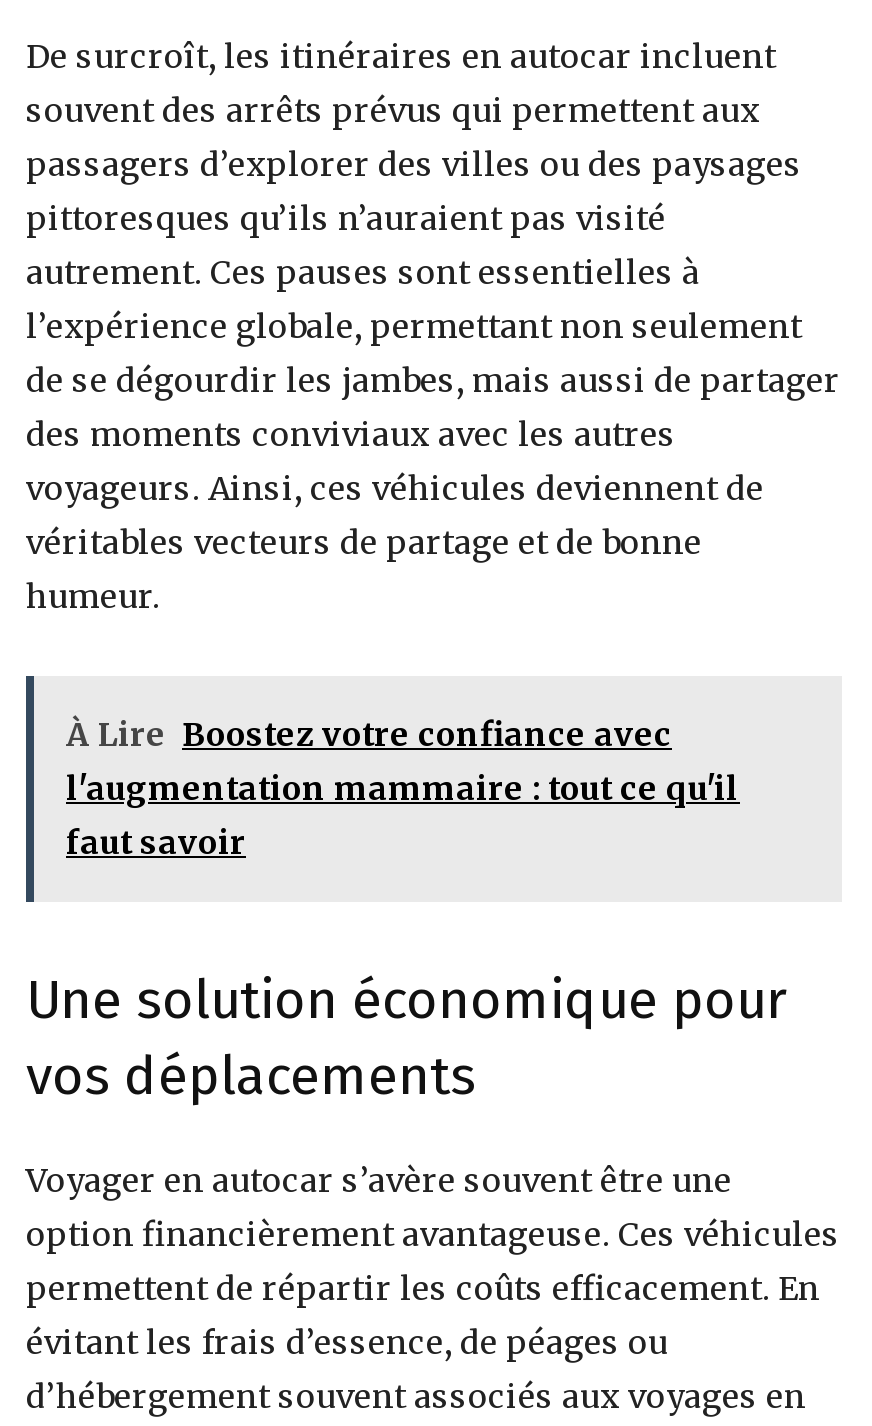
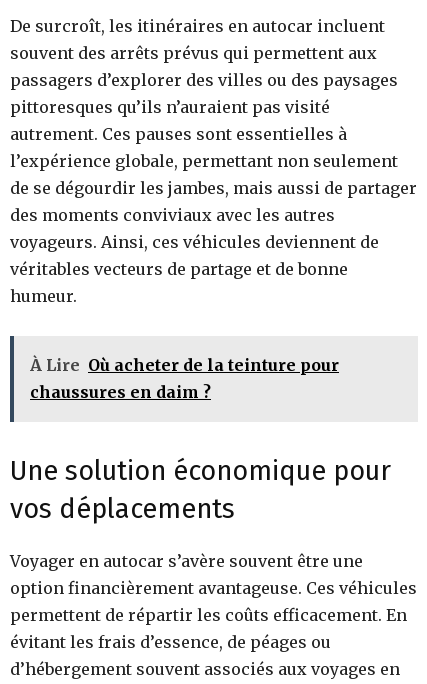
[66,714,740,862] À Lire Boostez votre confiance avec | l'augmentation mammaire : tout ce qu'il | faut savoir -> [30,355,339,402] À Lire Où acheter de la teinture pour | chaussures en daim ?

